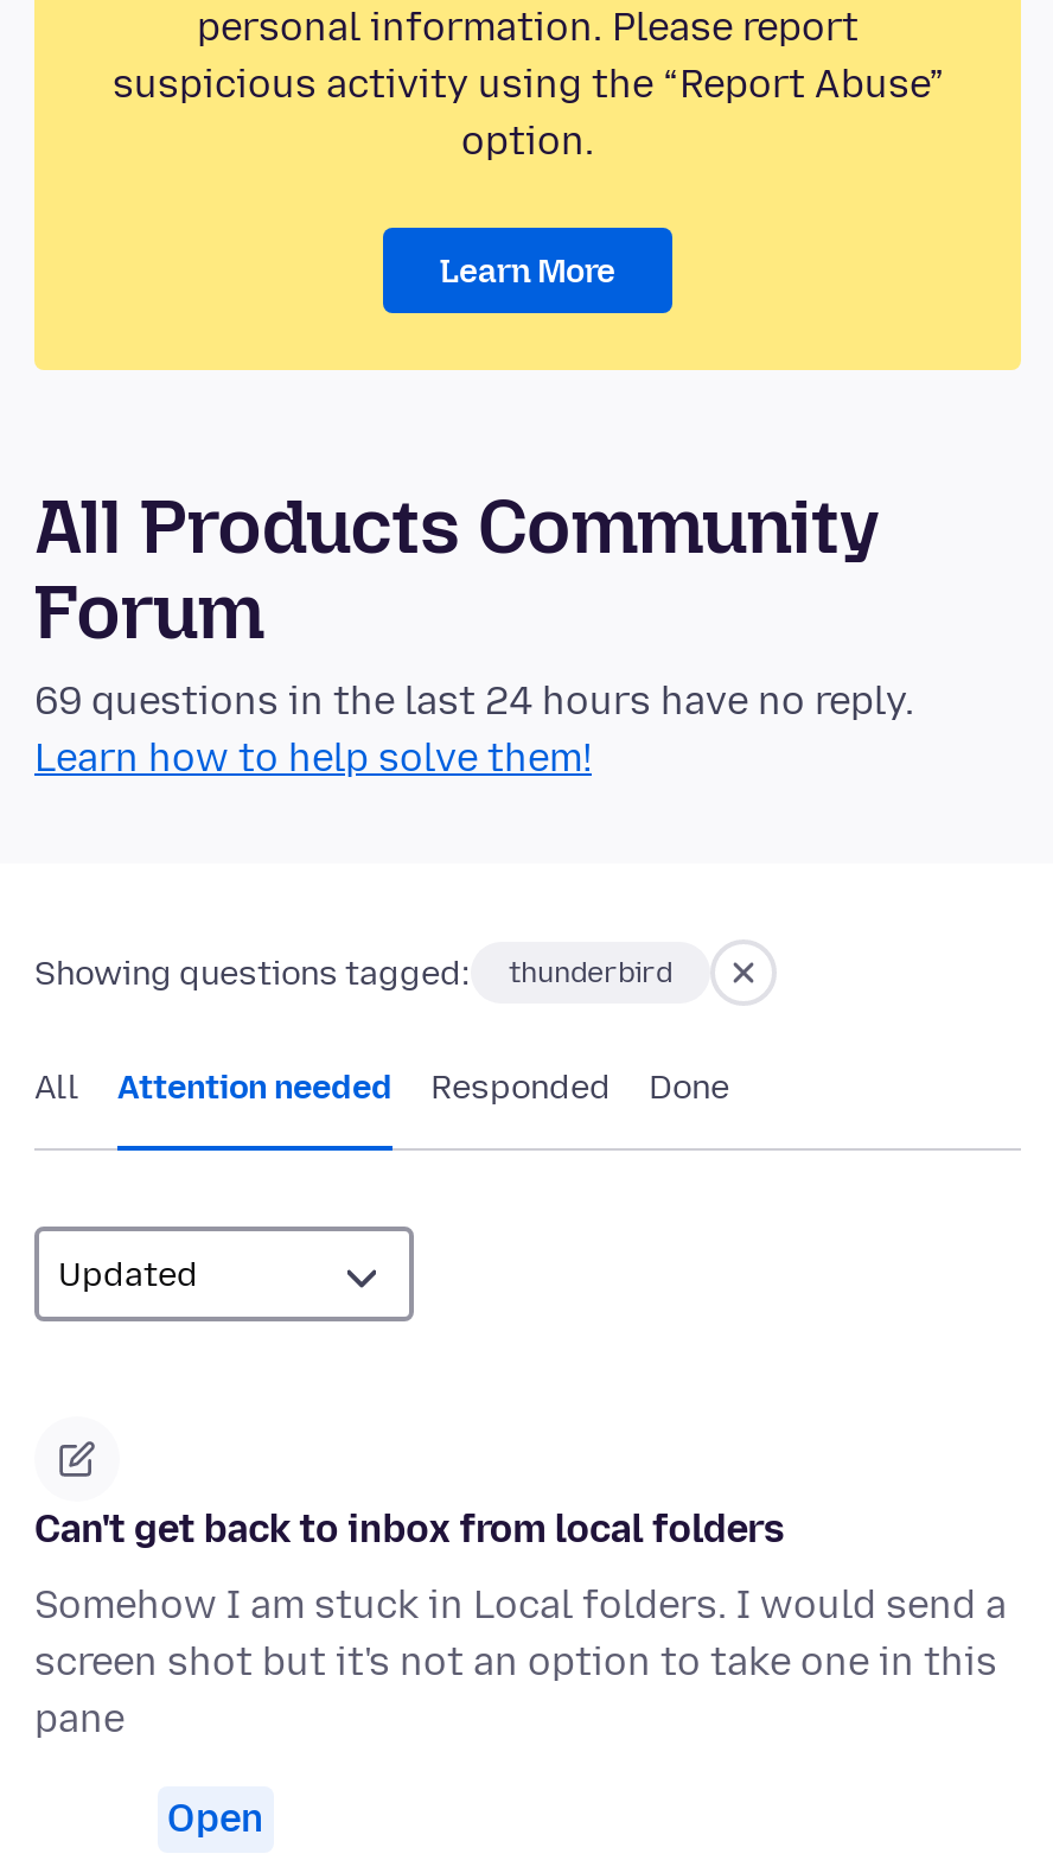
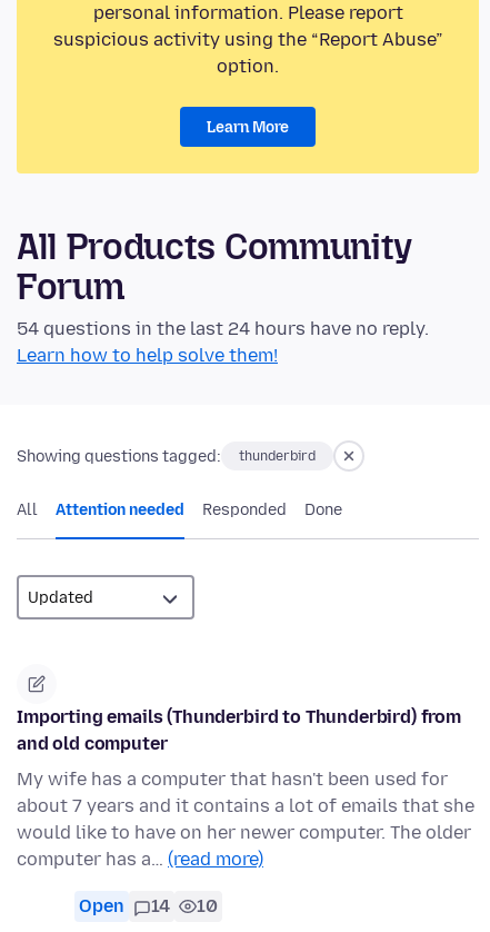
[34,680,914,725] 69 questions in the last 24 hours have no reply. -> [17,319,429,340] 54 questions in the last 24 hours have no reply.
[34,1508,785,1553] Can't get back to inbox from local folders -> [17,707,461,755] Importing emails (Thunderbird to Thunderbird) from | and old computer
[34,1584,1007,1743] Somehow I am stuck in Local folders. I would send a | screen shot but it's not an option to take one in this | pane -> [17,769,474,870] My wife has a computer that hasn't been used for | about 7 years and it contains a lot of emails that she | would like to have on her newer computer. The older | computer has a… (read more)
none -> [151,896,218,917] 14 | 10

